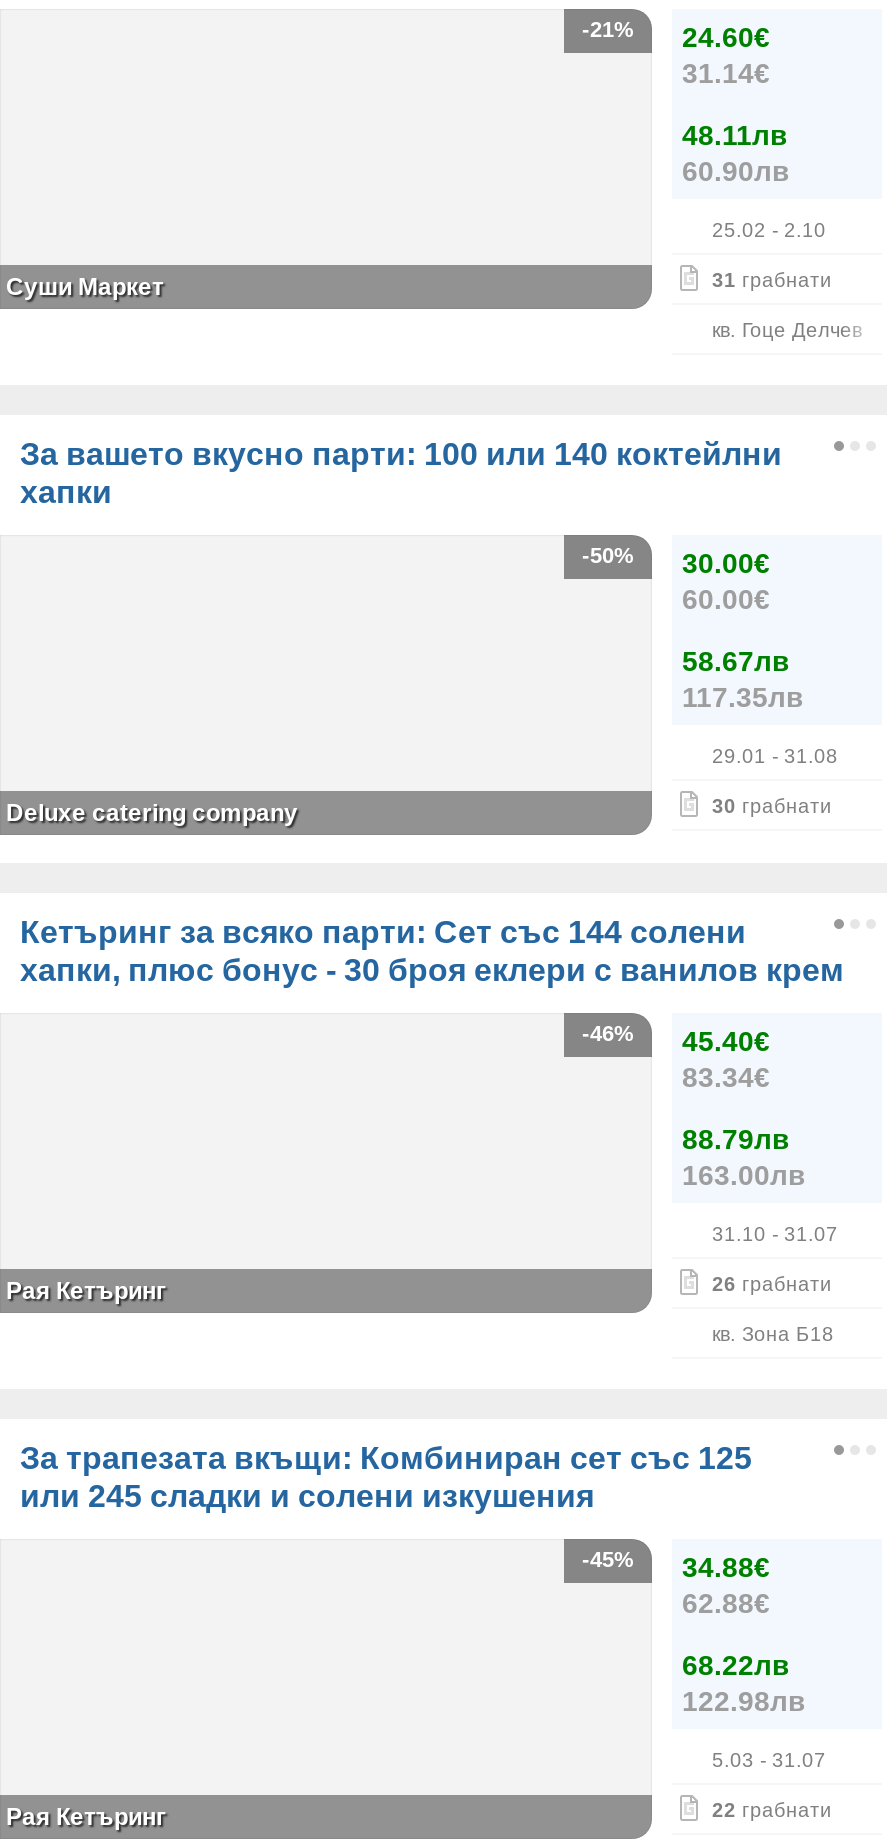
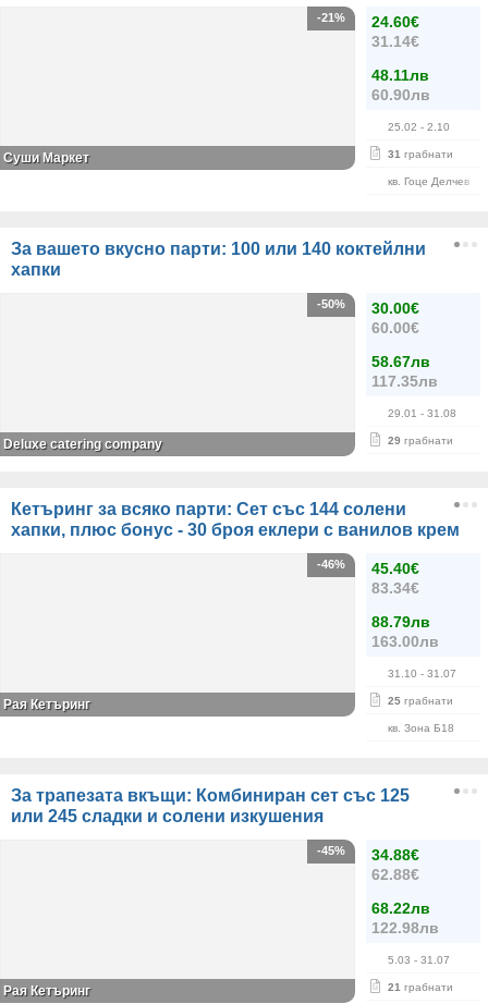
[712,795,832,817] 30 грабнати -> [388,434,453,446] 29 грабнати
[712,1273,832,1295] 26 грабнати -> [388,695,453,707] 25 грабнати
[712,1799,832,1821] 22 грабнати -> [388,981,453,993] 21 грабнати

